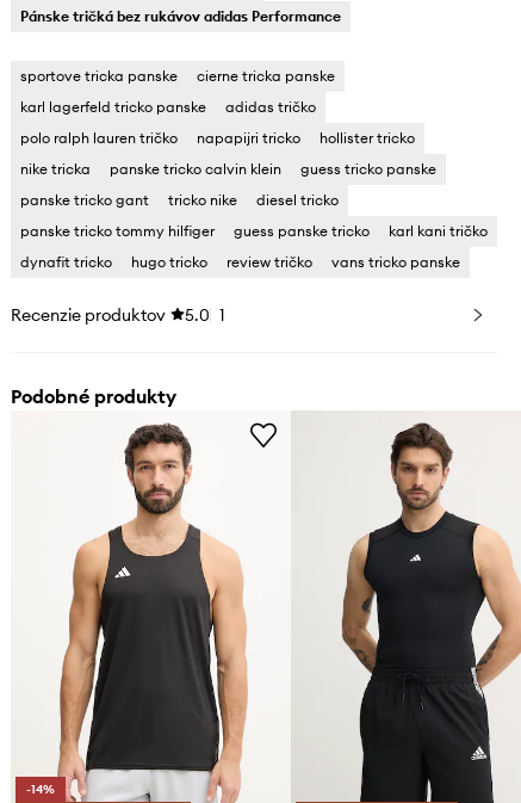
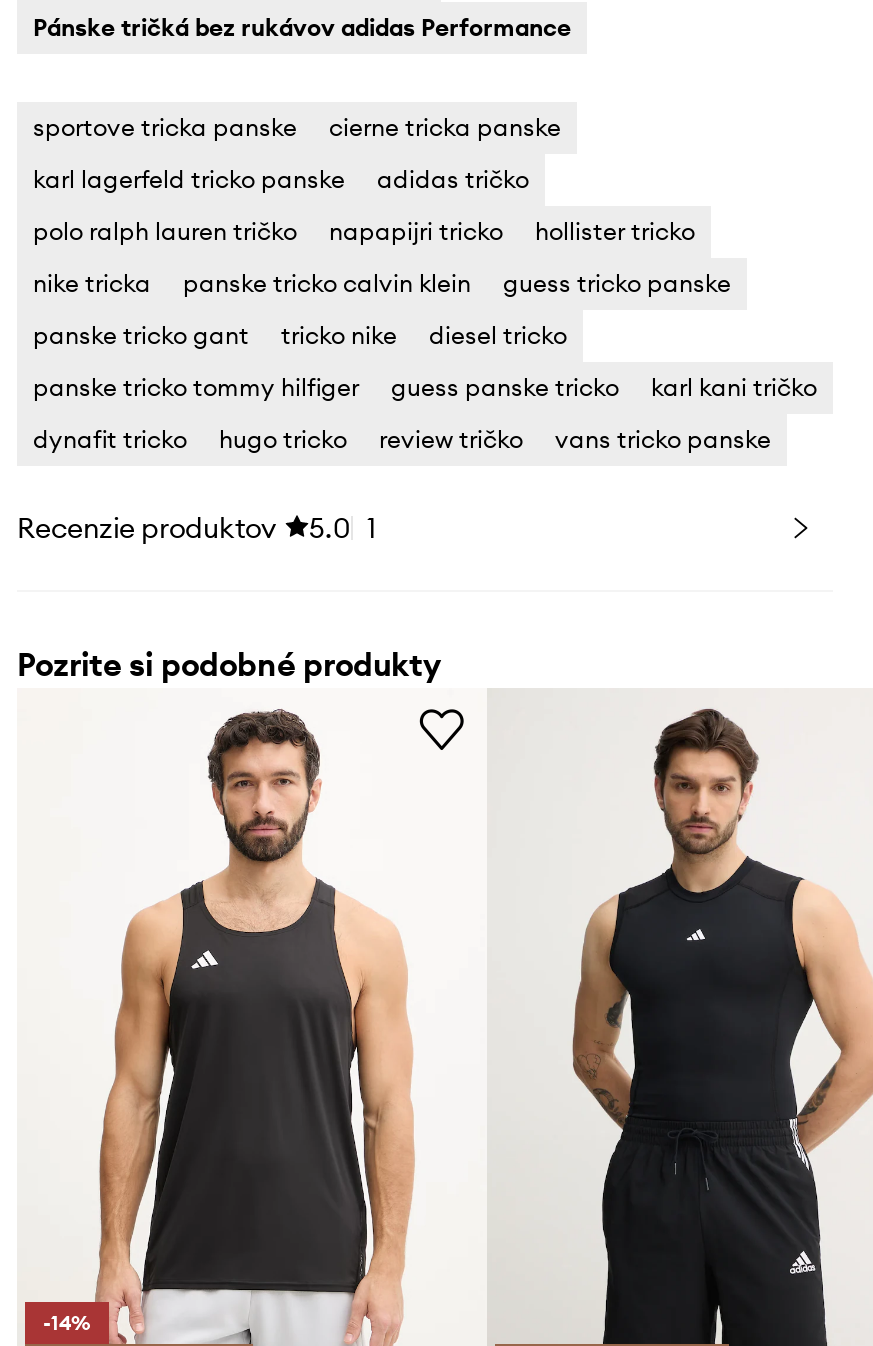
[11,384,176,408] Podobné produkty -> [17,643,441,683] Pozrite si podobné produkty

